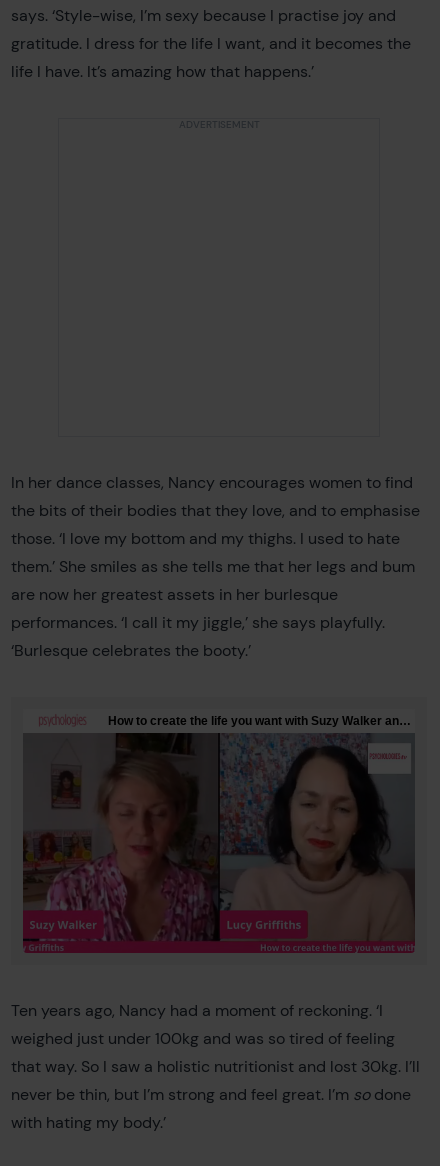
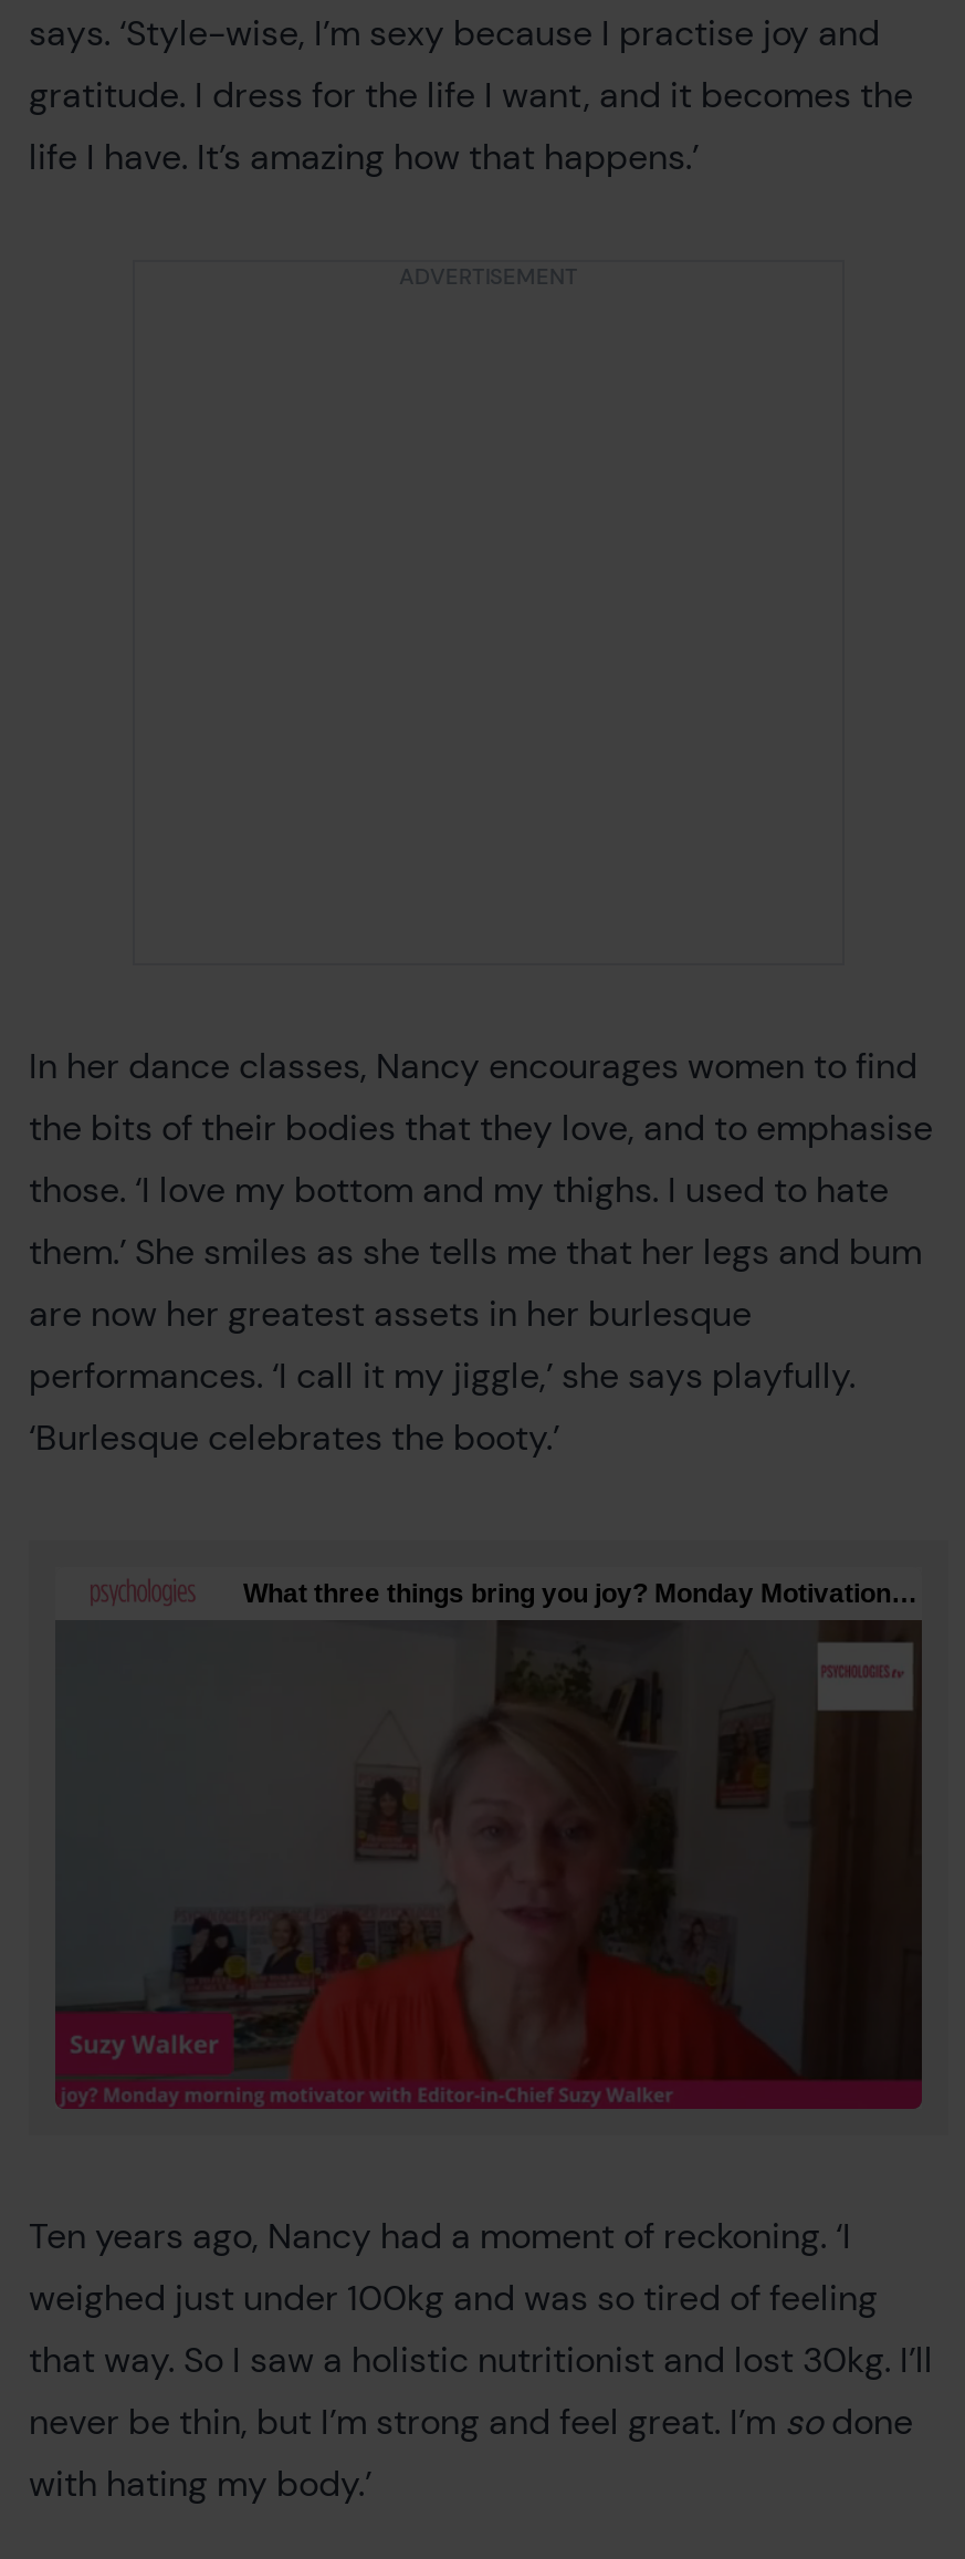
[23,715,415,952] [image] -> [55,1581,922,2106] [image]

